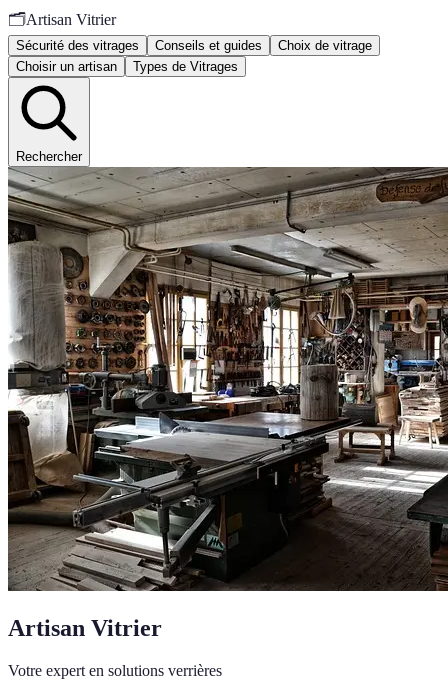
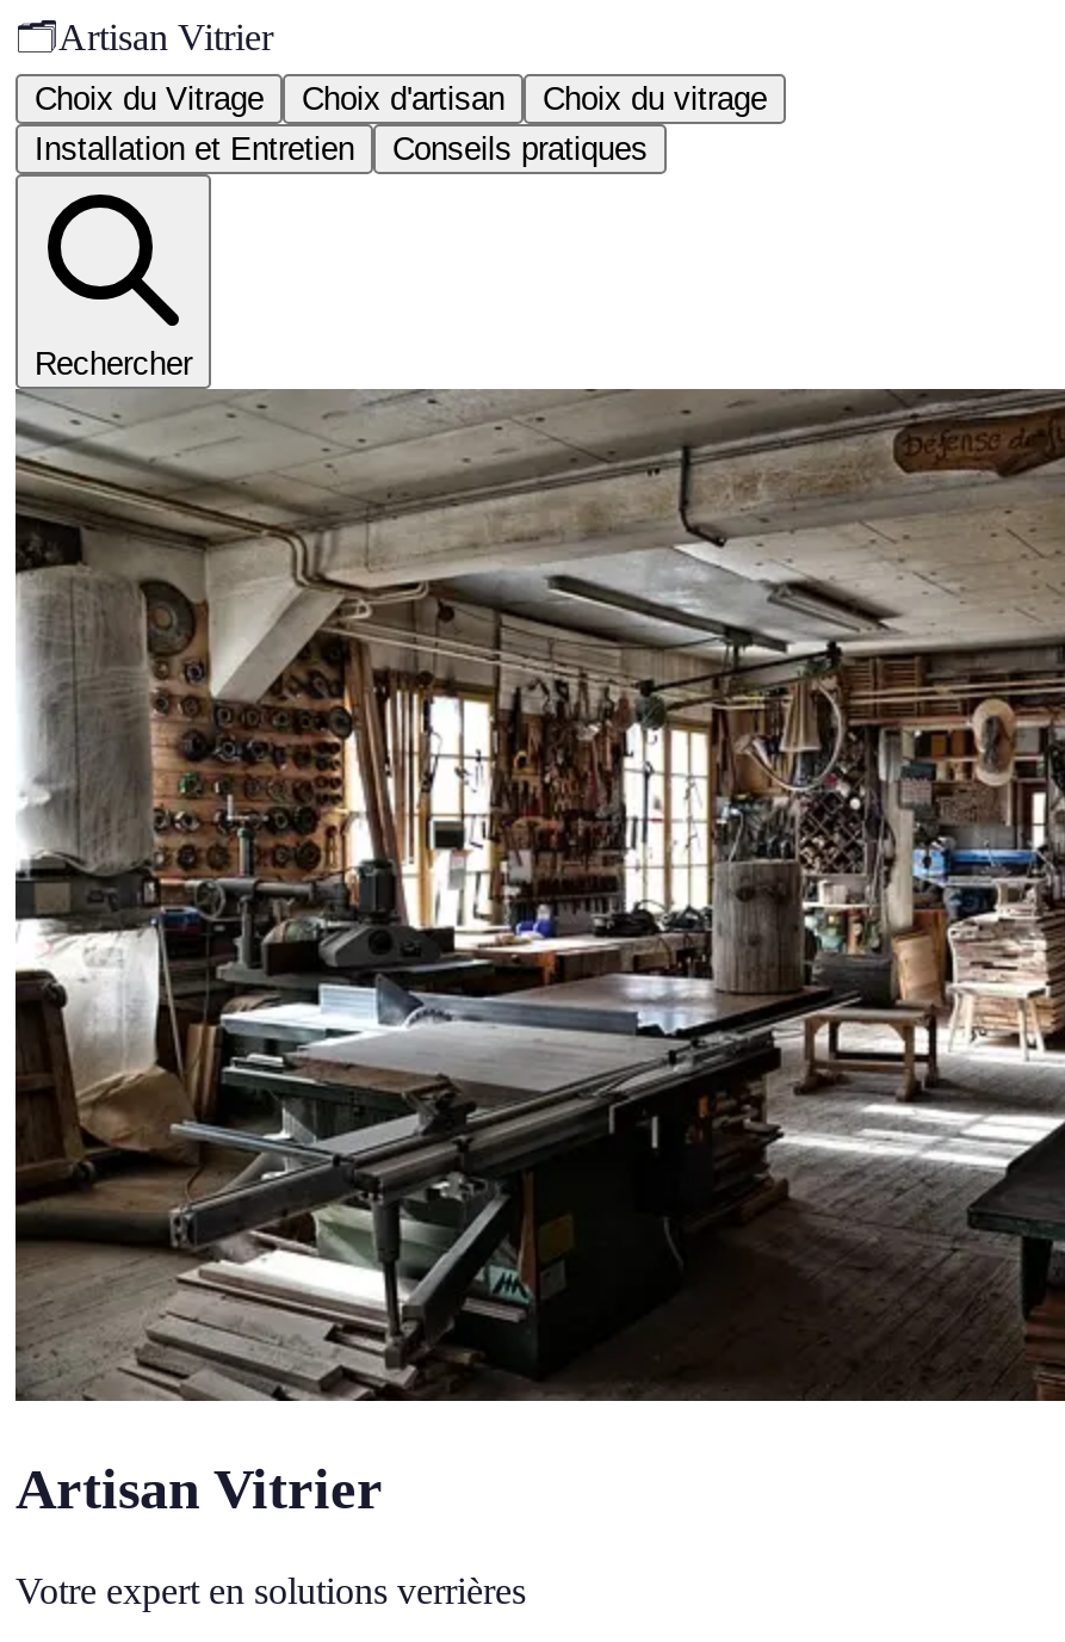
[16,38,372,74] Sécurité des vitrages | Conseils et guides | Choix de vitrage | Choisir un artisan | Types de Vitrages -> [35,81,767,167] Choix du Vitrage | Choix d'artisan | Choix du vitrage | Installation et Entretien | Conseils pratiques

